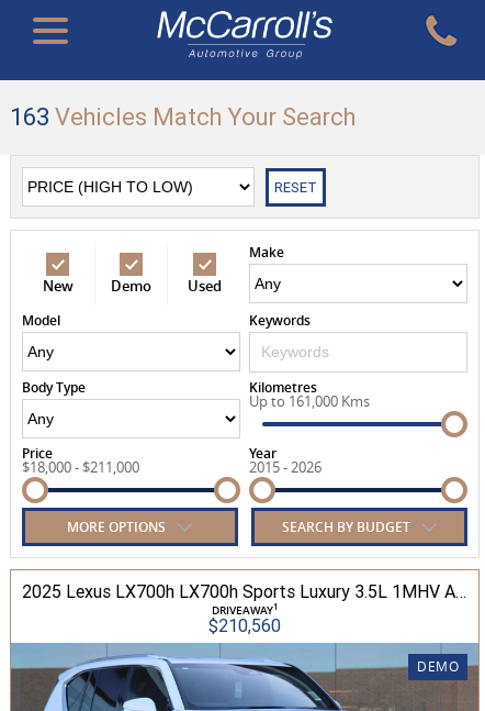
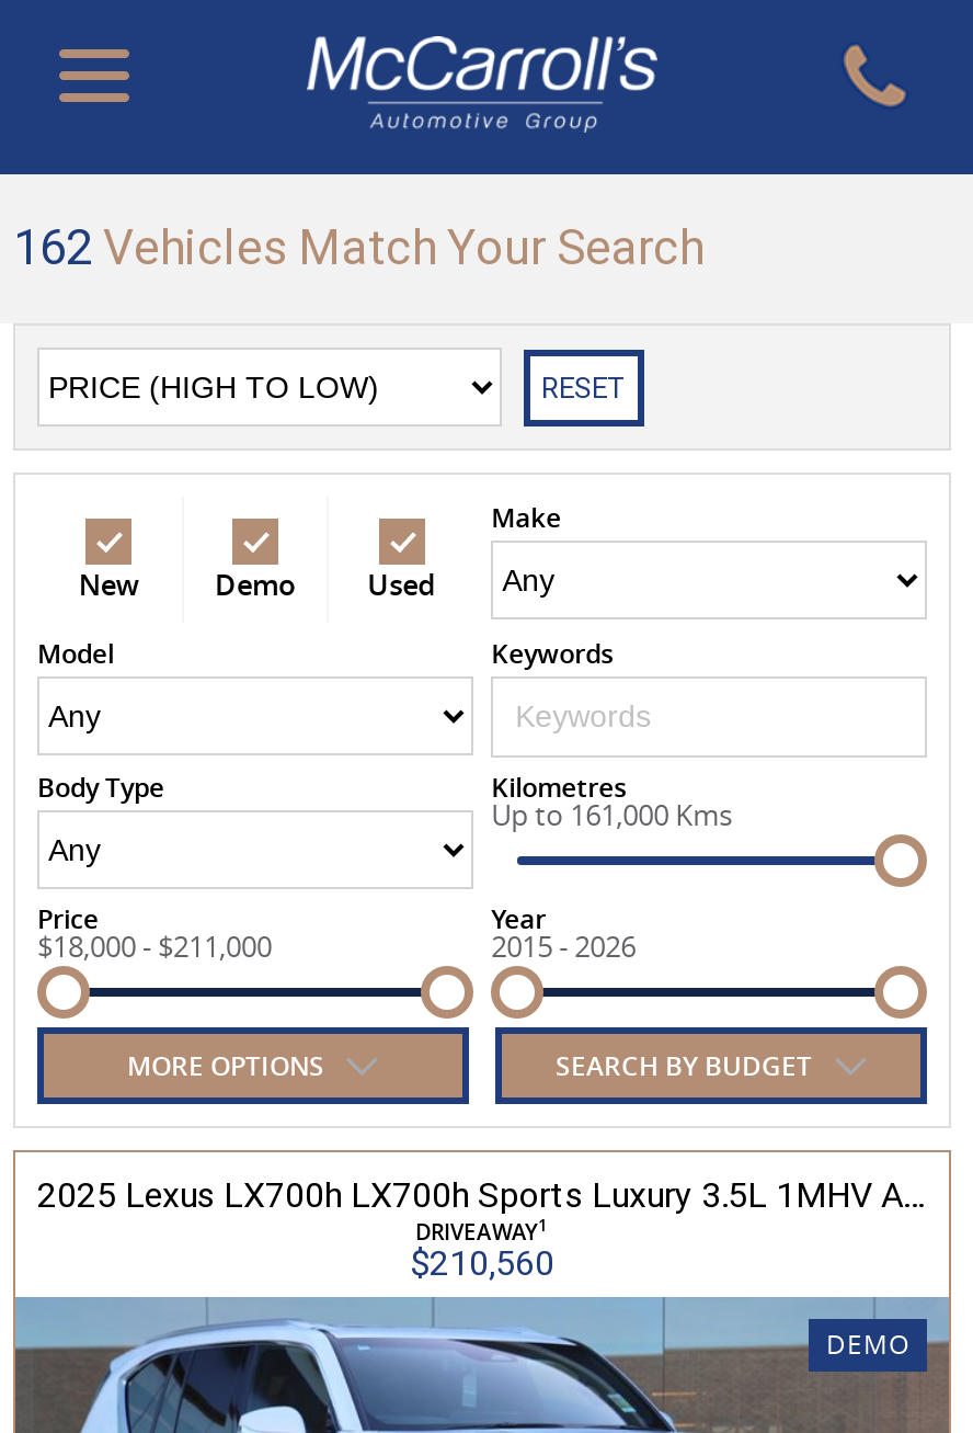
[10,102,356,132] 163 Vehicles Match Your Search -> [13,218,703,277] 162 Vehicles Match Your Search

